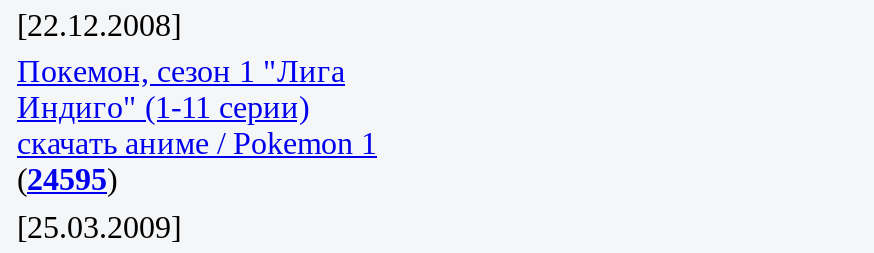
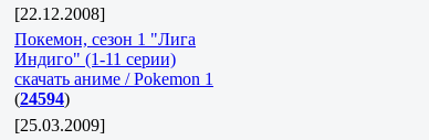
[17,162,117,196] (24595) -> [14,89,70,108] (24594)

